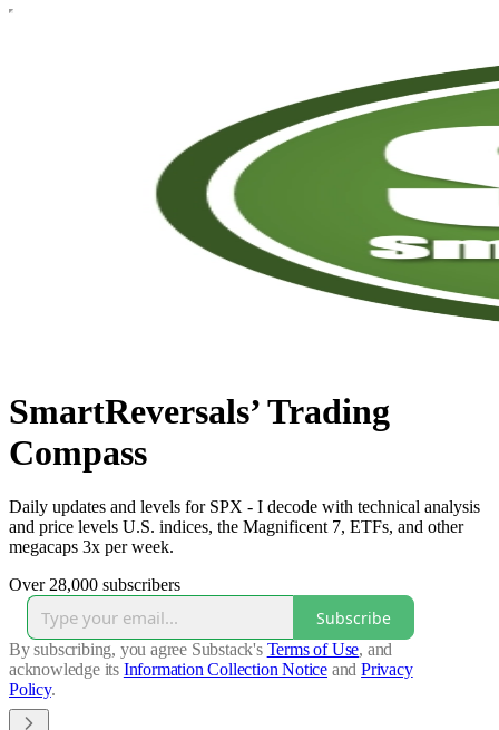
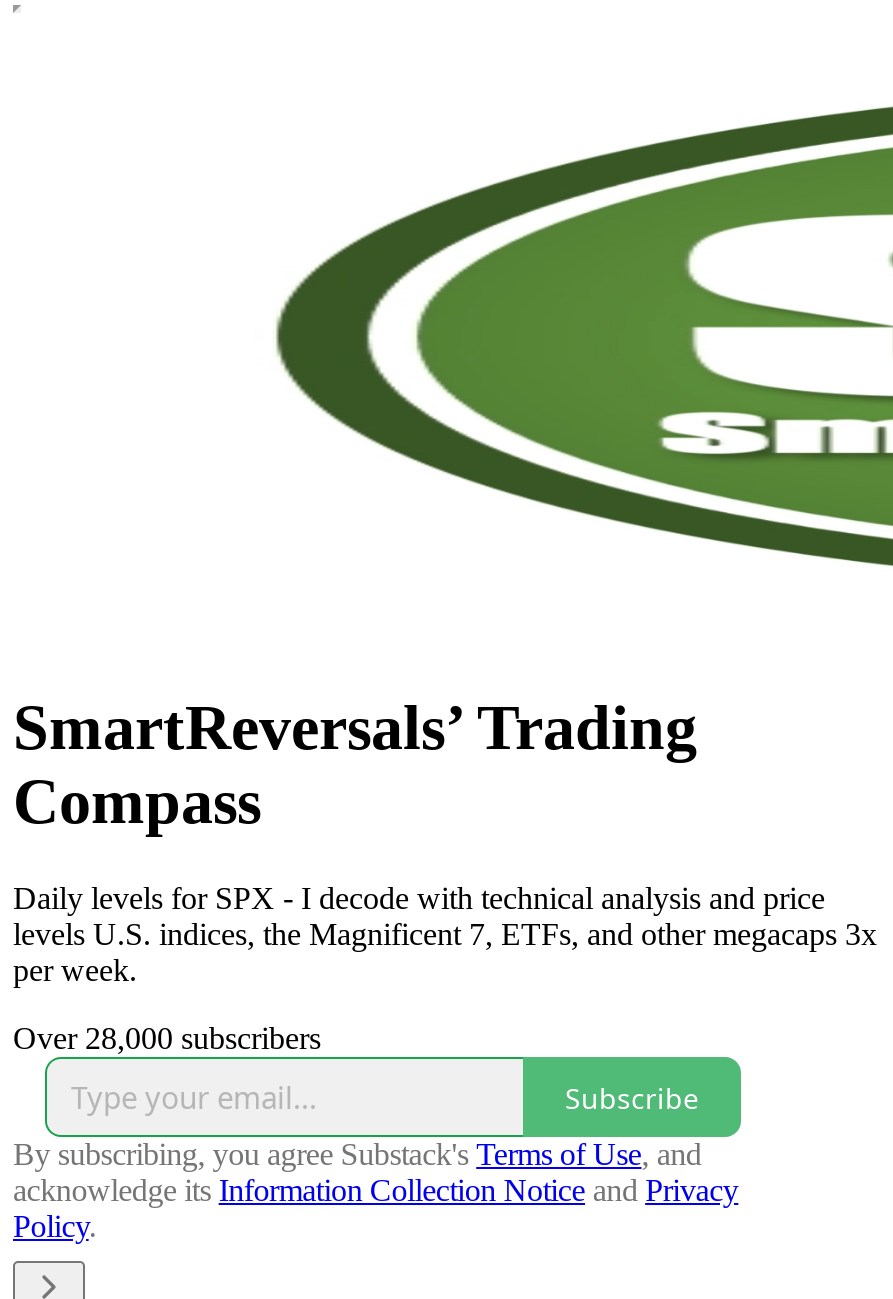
[9,498,480,557] Daily updates and levels for SPX - I decode with technical analysis | and price levels U.S. indices, the Magnificent 7, ETFs, and other | megacaps 3x per week. -> [13,882,877,988] Daily levels for SPX - I decode with technical analysis and price | levels U.S. indices, the Magnificent 7, ETFs, and other megacaps 3x | per week.

